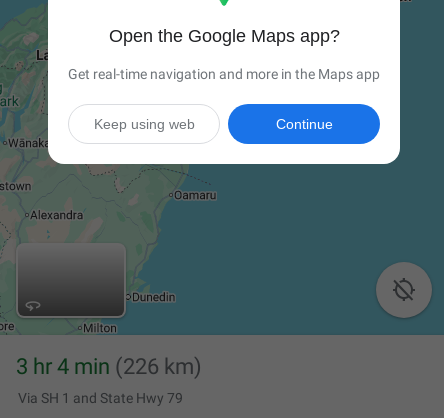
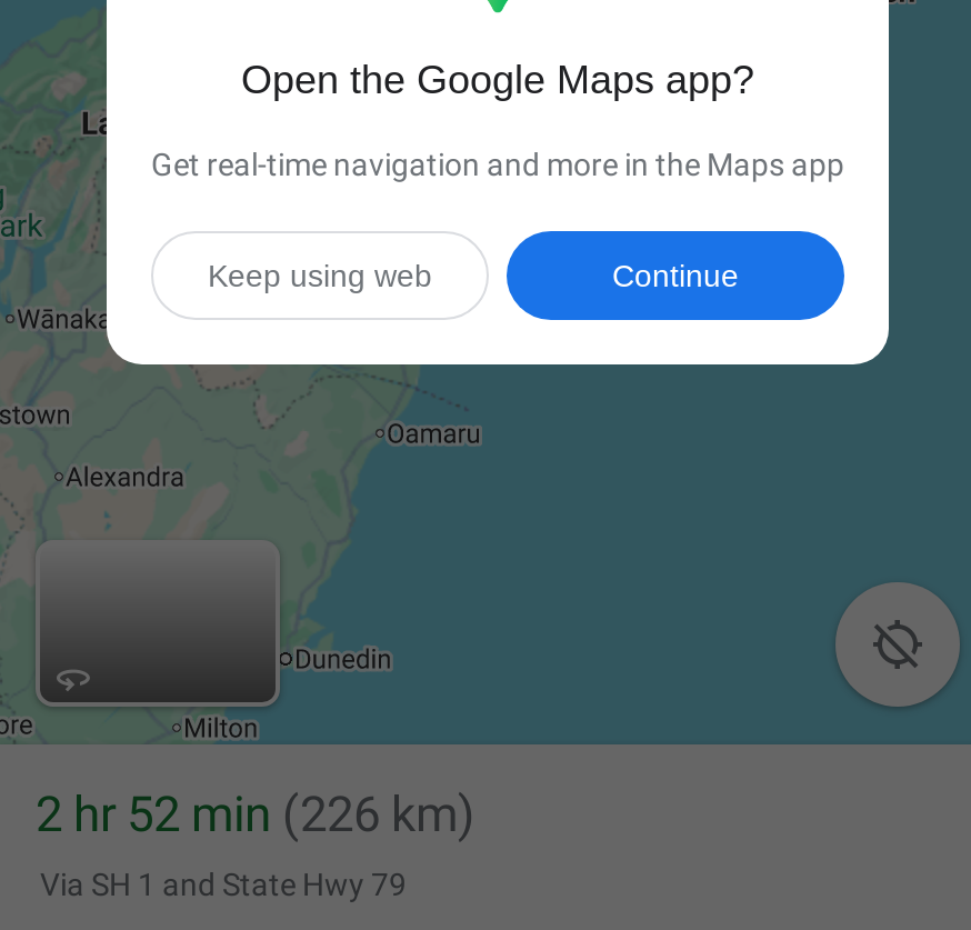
[16,354,202,379] 3 hr 4 min (226 km) -> [36,787,476,842] 2 hr 52 min (226 km)

